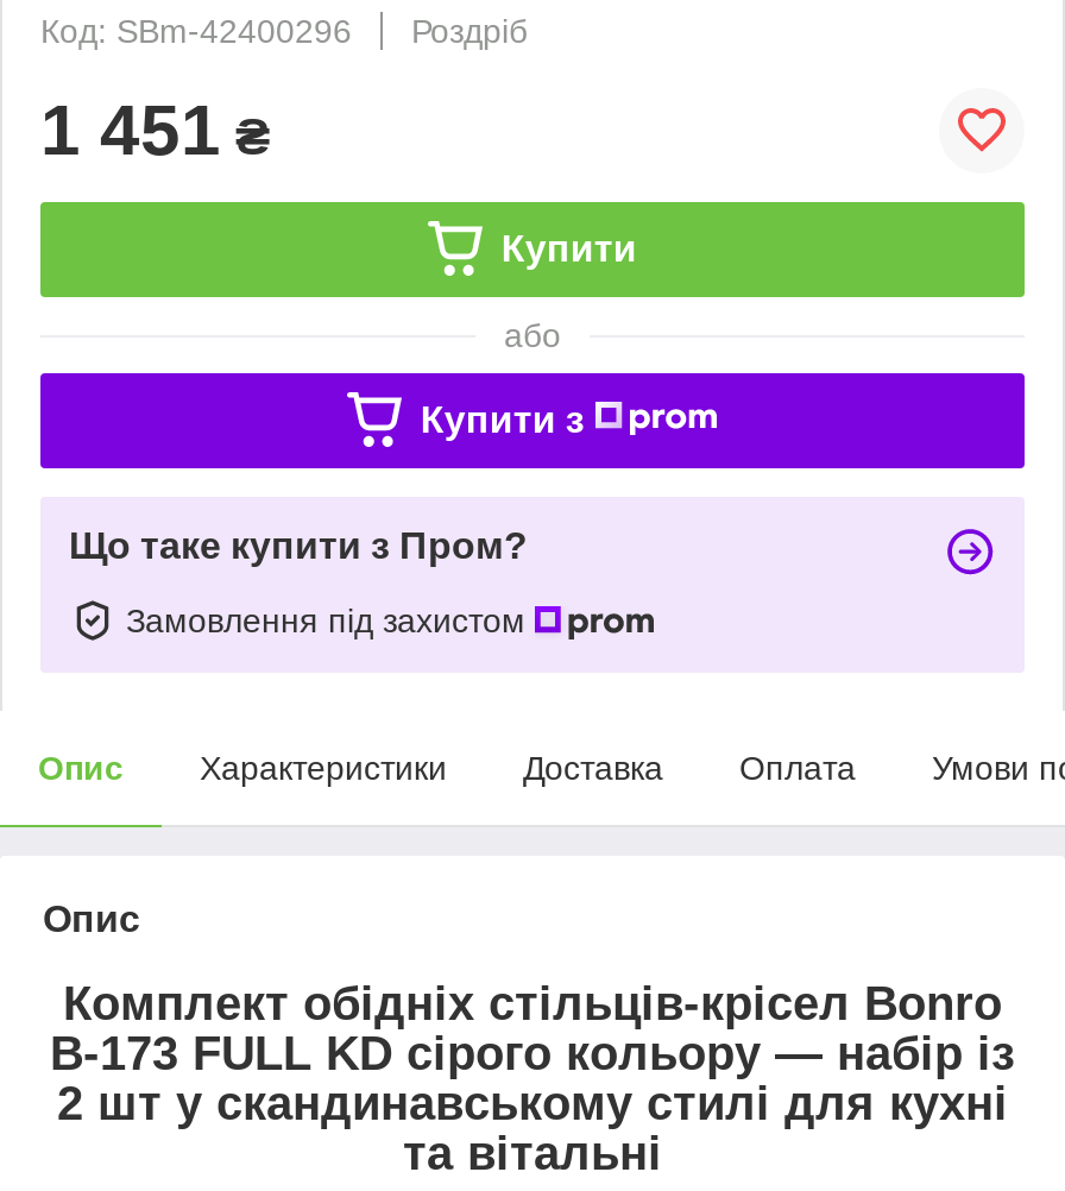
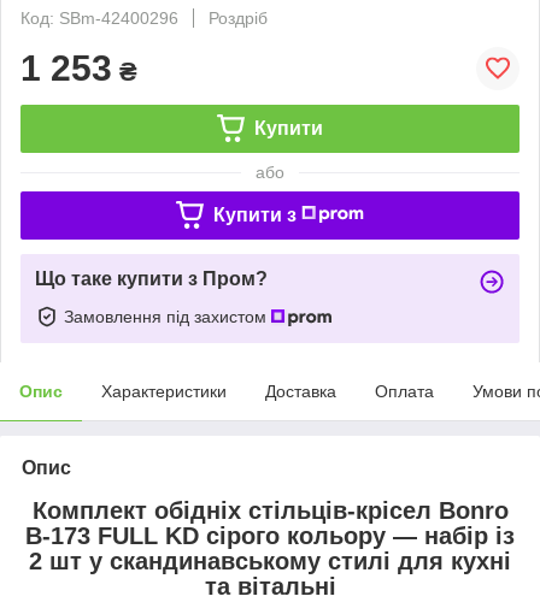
[40,90,271,168] 1 451 ₴ -> [20,48,137,88] 1 253 ₴

